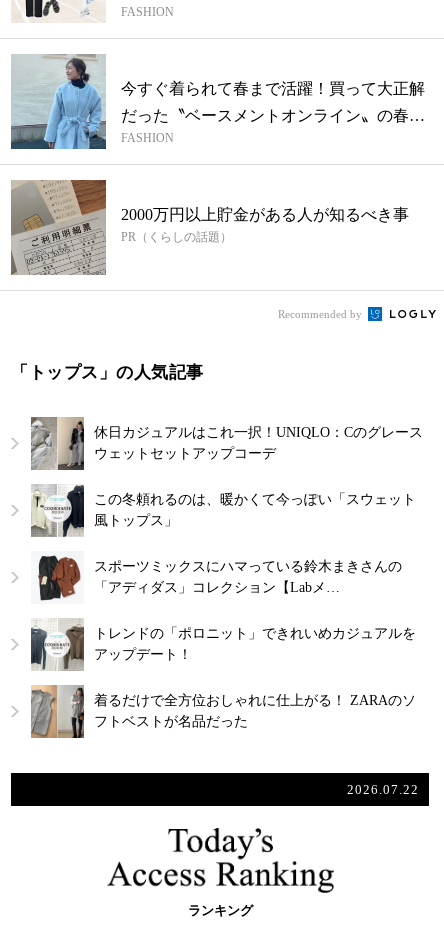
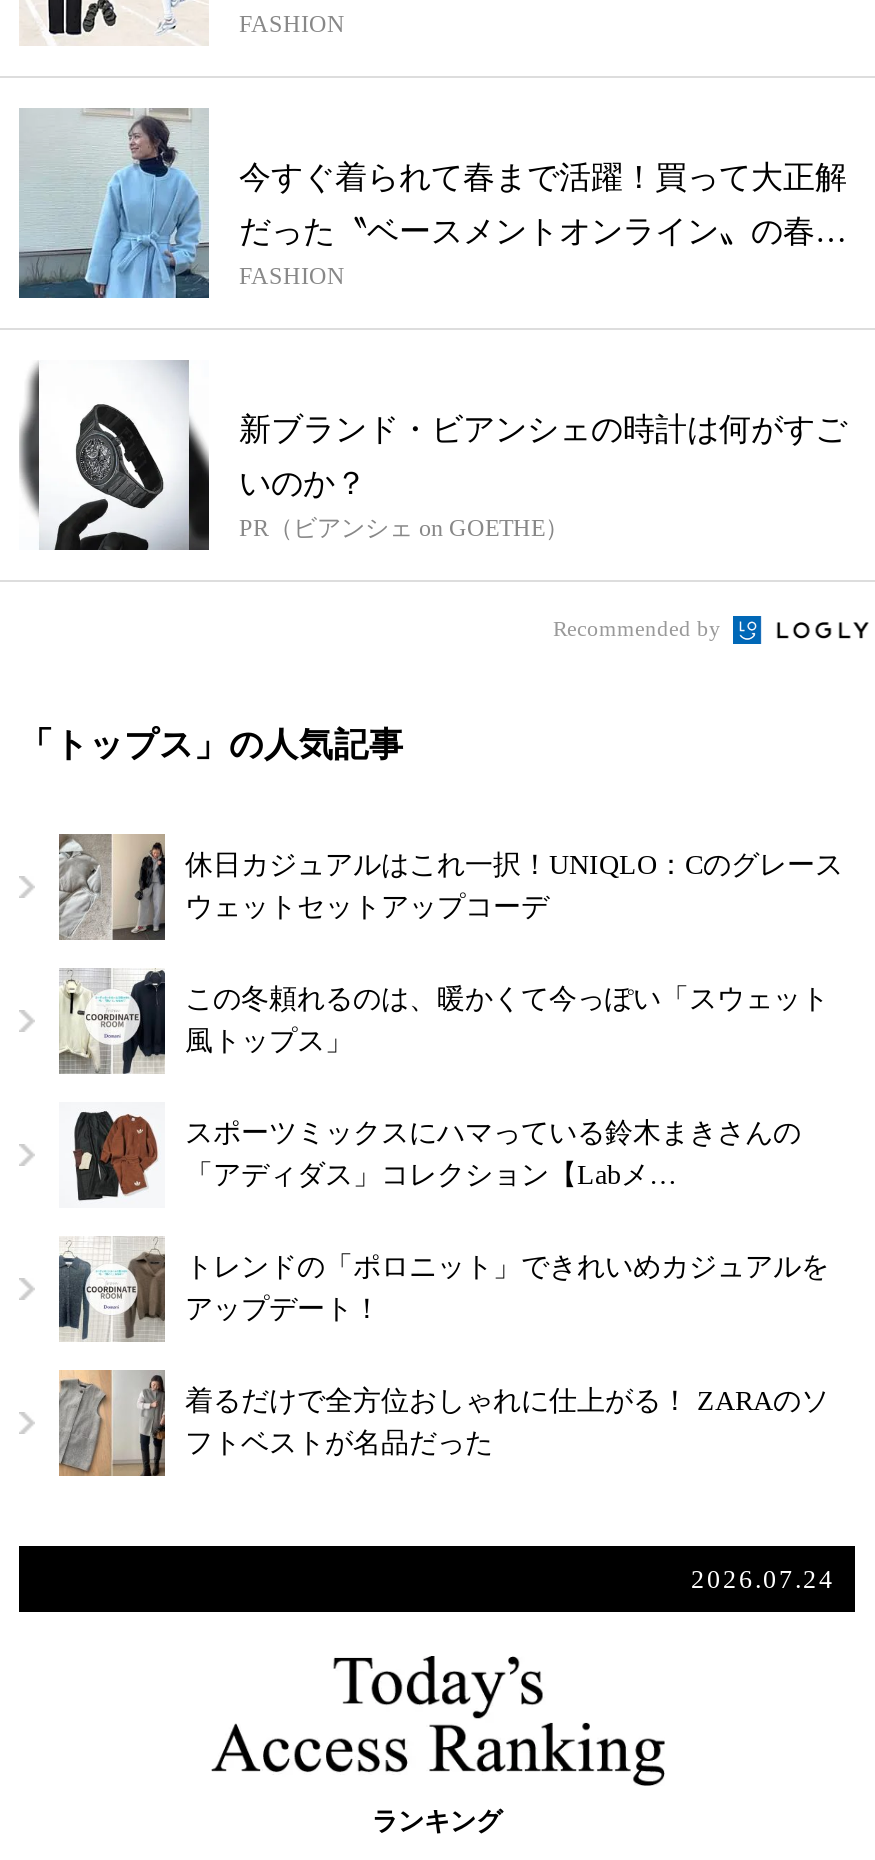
[10,179,409,276] [image] | 2000万円以上貯金がある人が知るべき事 | PR（くらしの話題） -> [19,360,847,550] [image] | 新ブランド・ビアンシェの時計は何がすご | いのか？ | PR（ビアンシェ on GOETHE）
[347,782,419,797] 2026.07.22 -> [691,1564,835,1594] 2026.07.24

